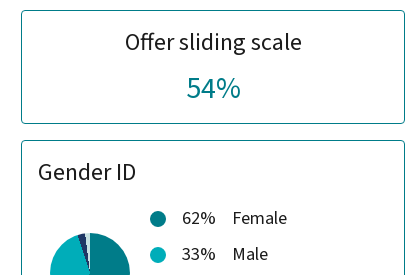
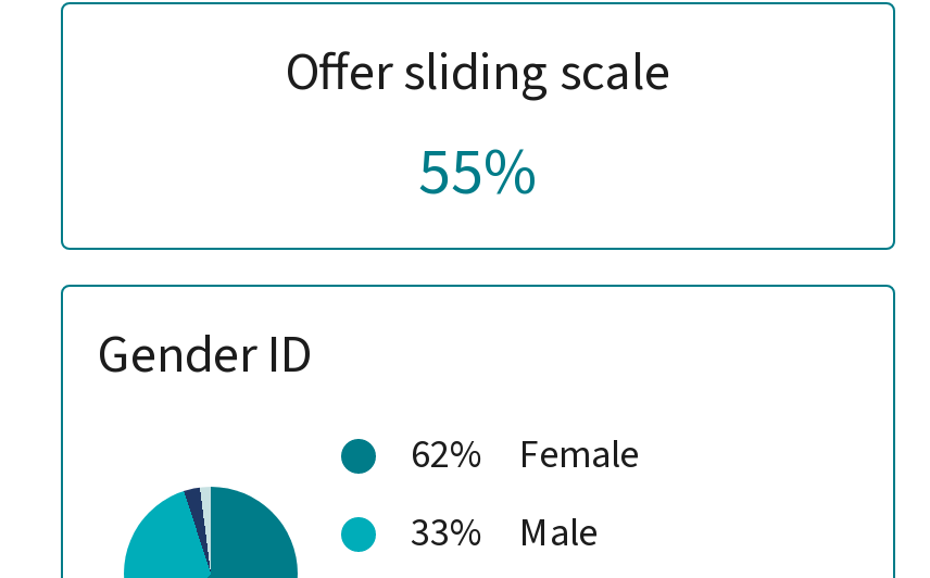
[185,67,240,110] 54% -> [418,126,538,219] 55%

